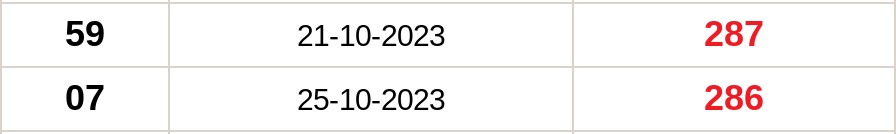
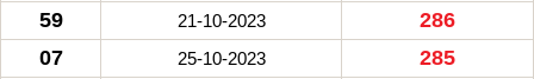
[704,14,764,54] 287 -> [420,8,455,32] 286
[704,78,764,118] 286 -> [420,46,455,69] 285

